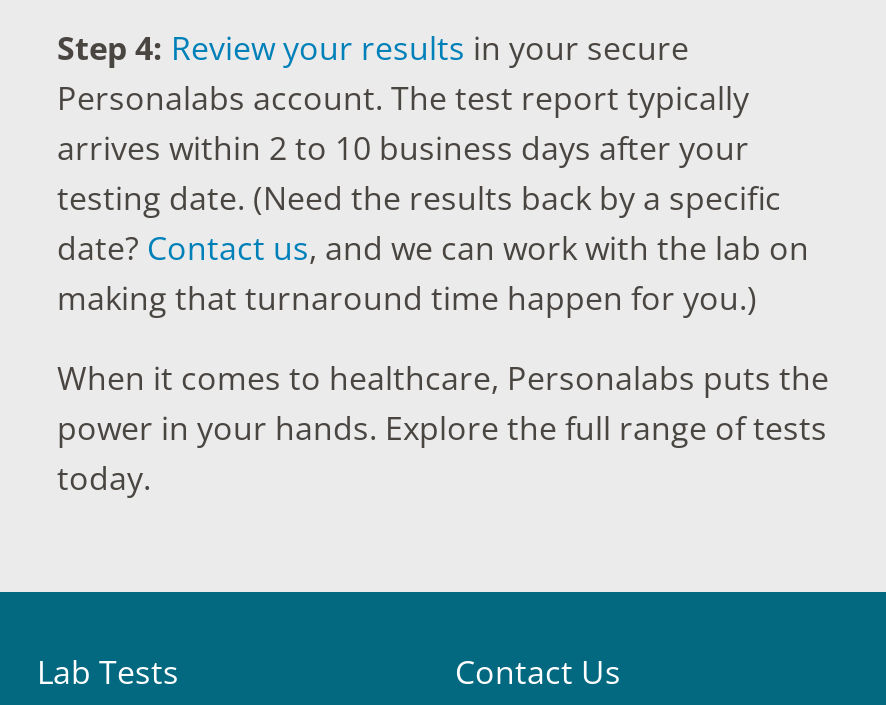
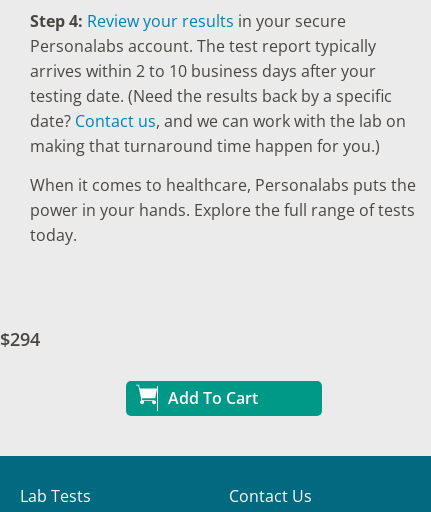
none -> [0,327,258,409] $294 | Add To Cart

